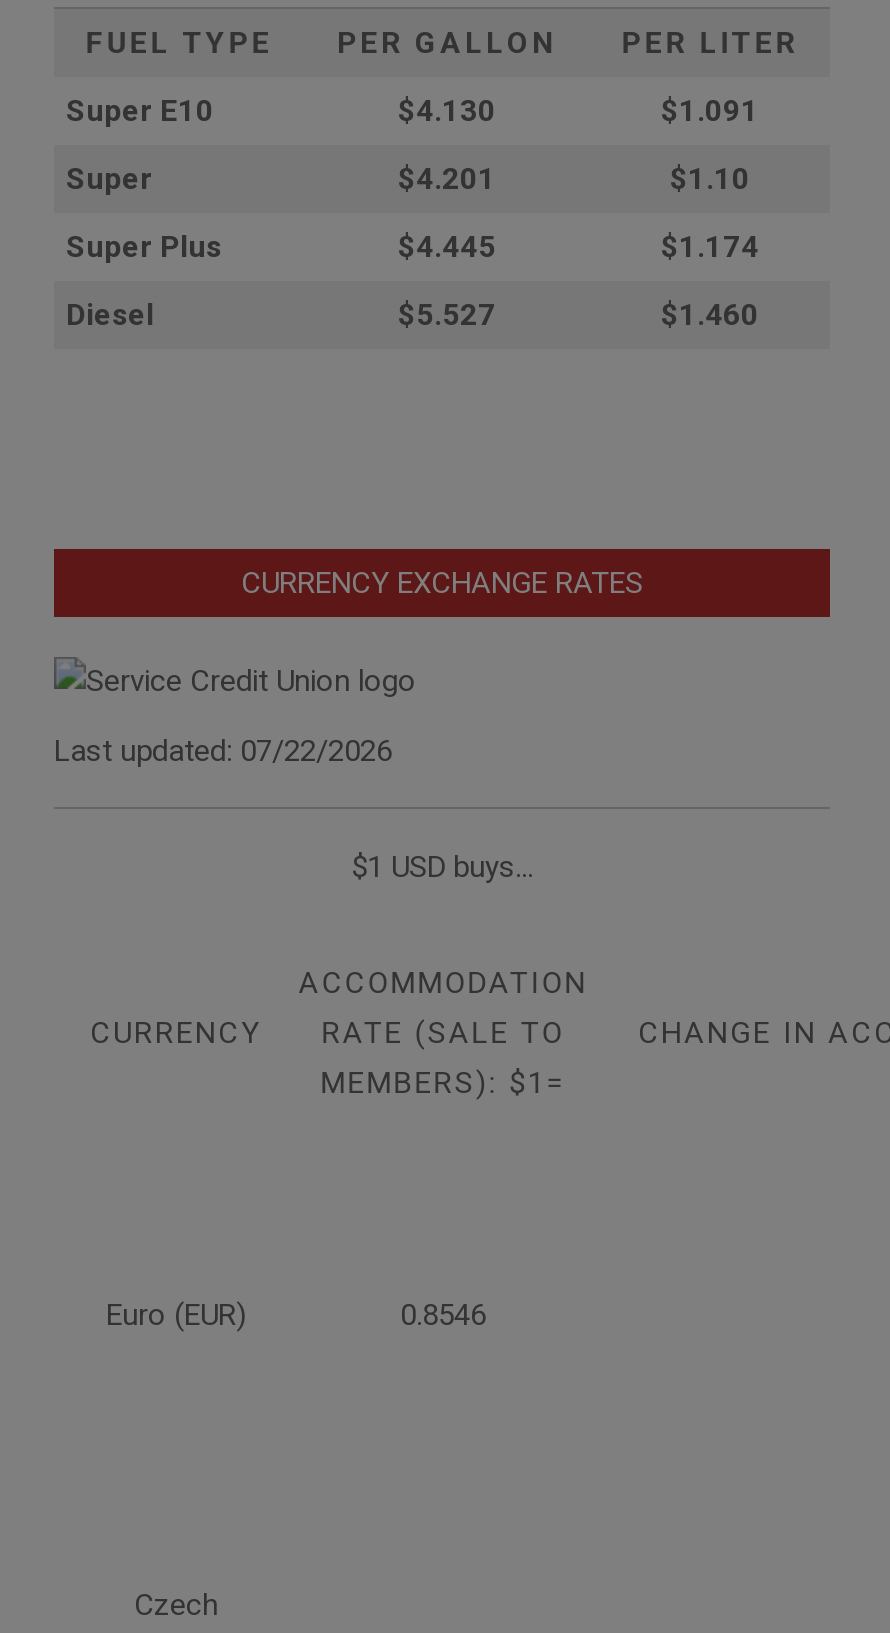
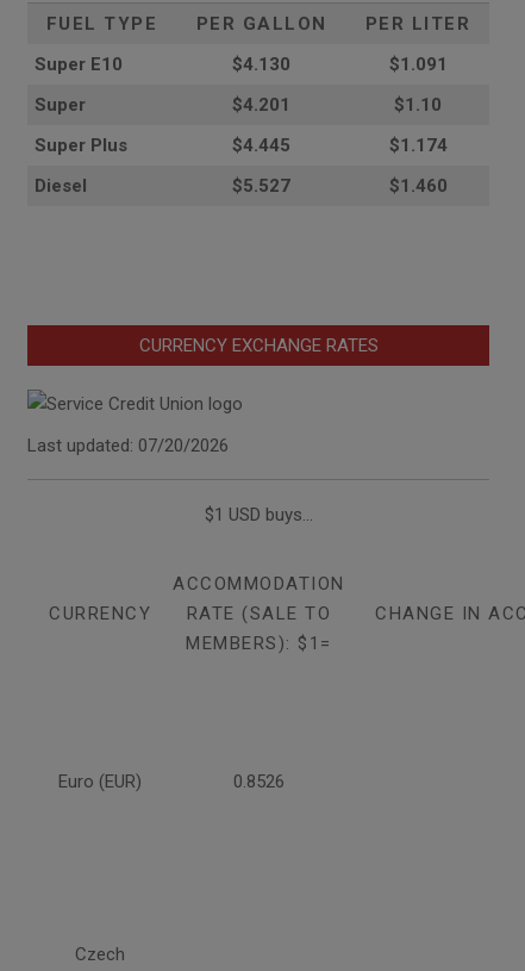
[54,732,392,768] Last updated: 07/22/2026 -> [27,434,229,456] Last updated: 07/20/2026
[400,1296,486,1332] 0.8546 -> [233,770,285,792] 0.8526

